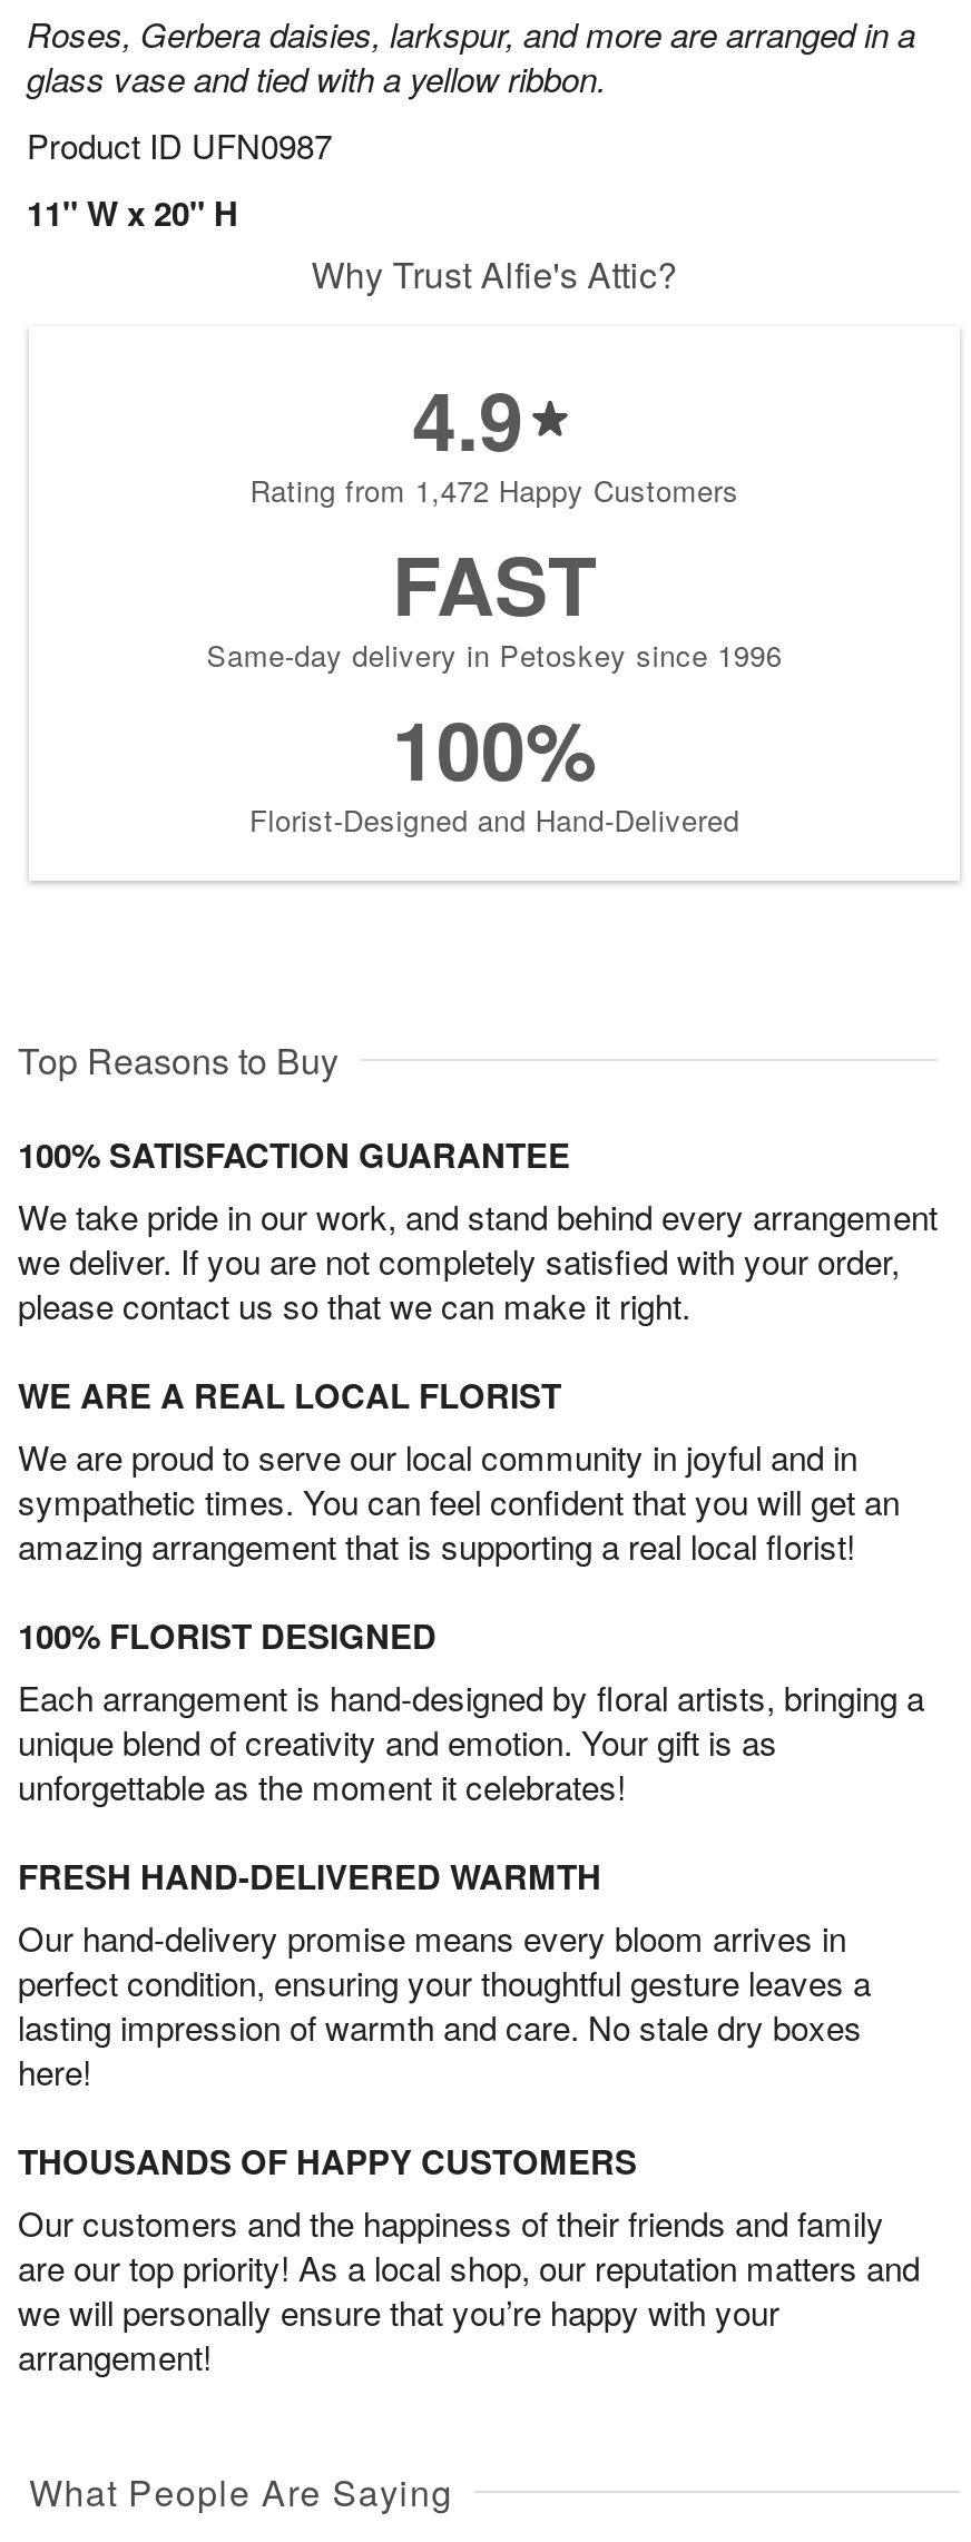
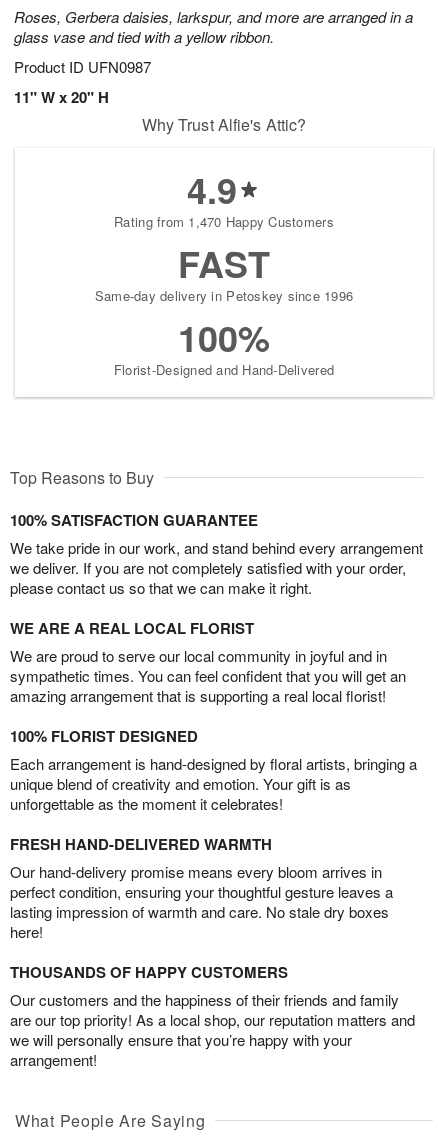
[250,470,739,512] Rating from 1,472 Happy Customers -> [114,212,334,231] Rating from 1,470 Happy Customers

